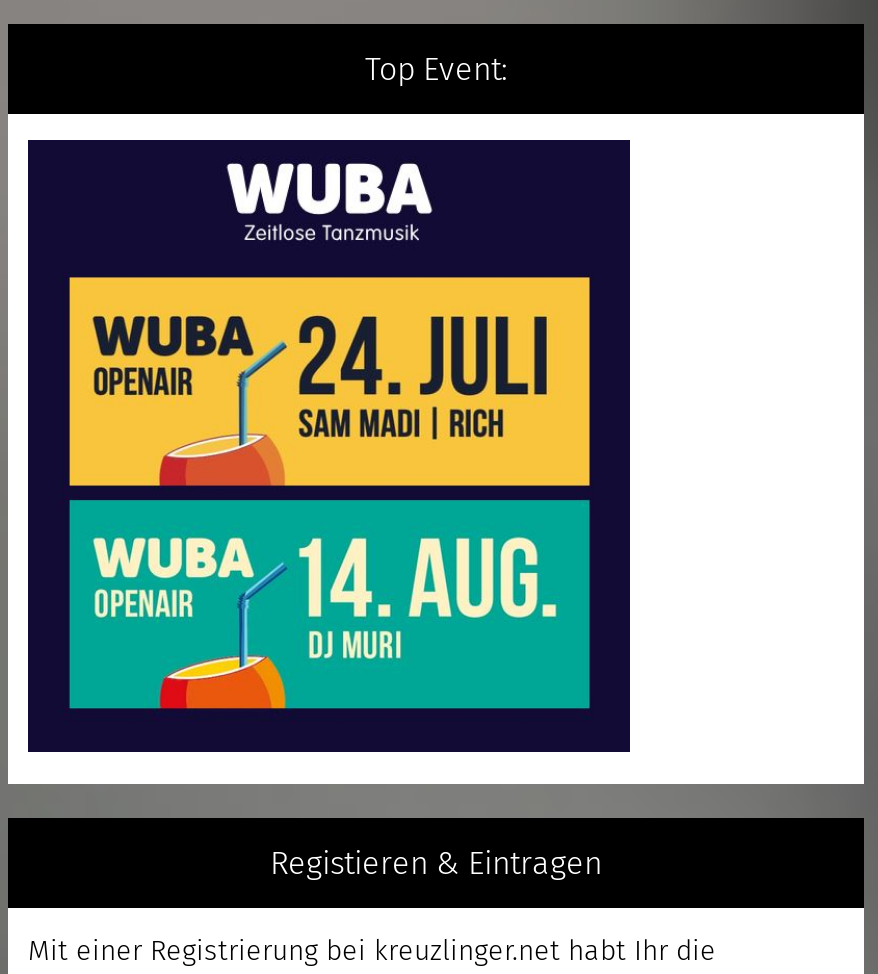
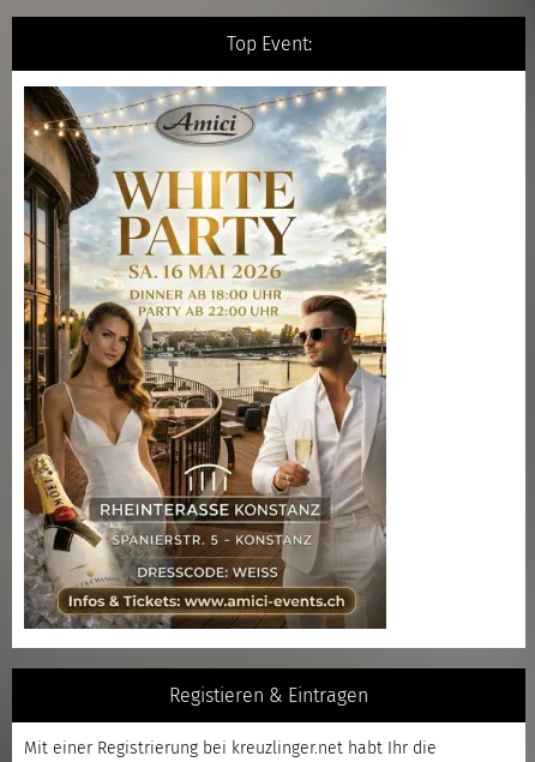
[26,138,632,752] [image] -> [23,85,387,629] [image]

